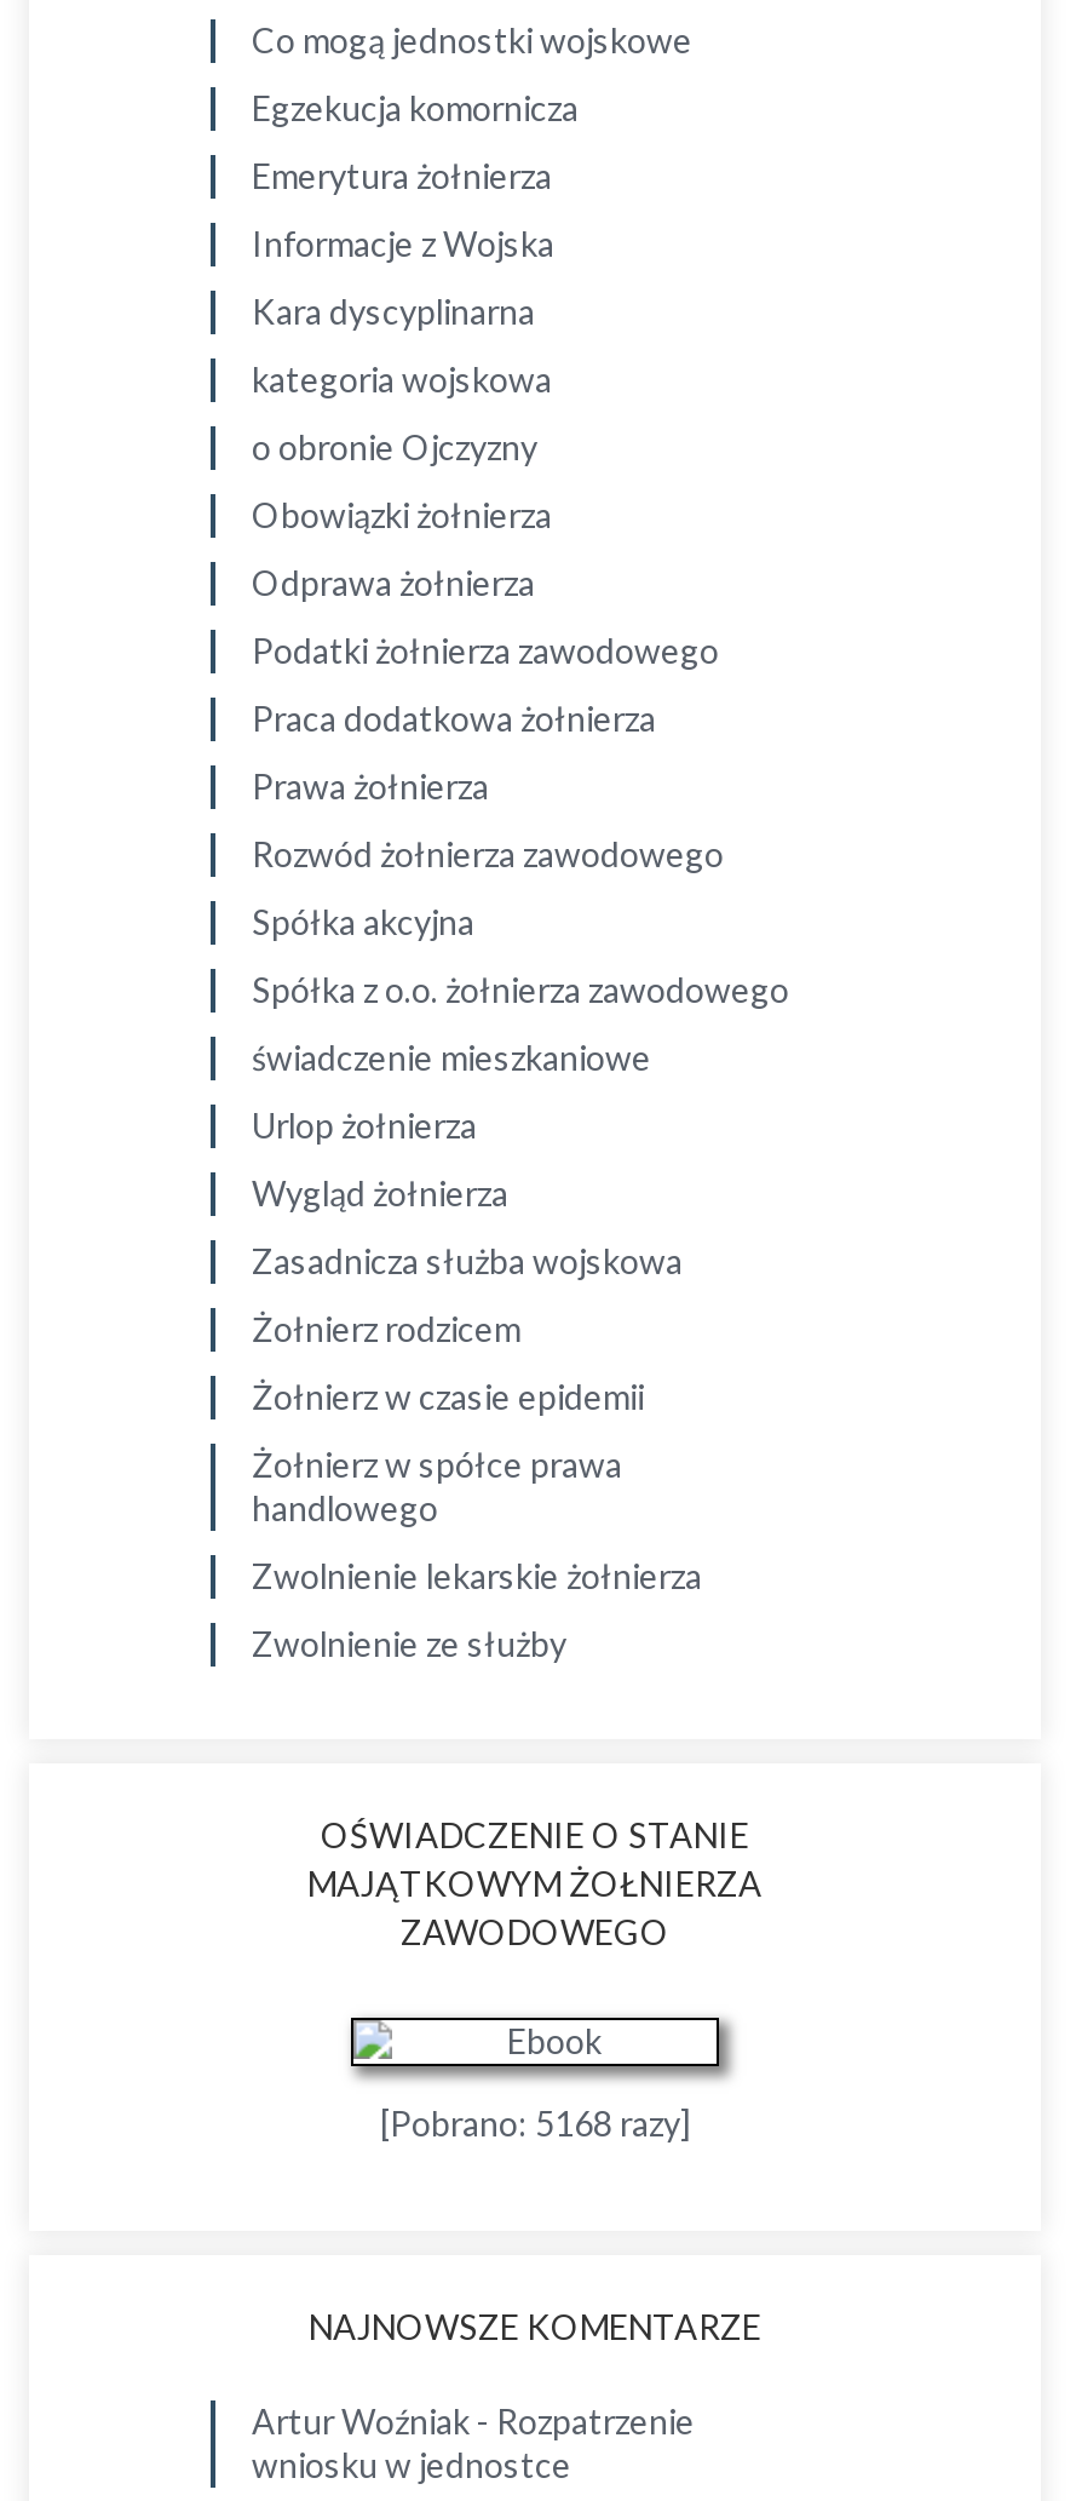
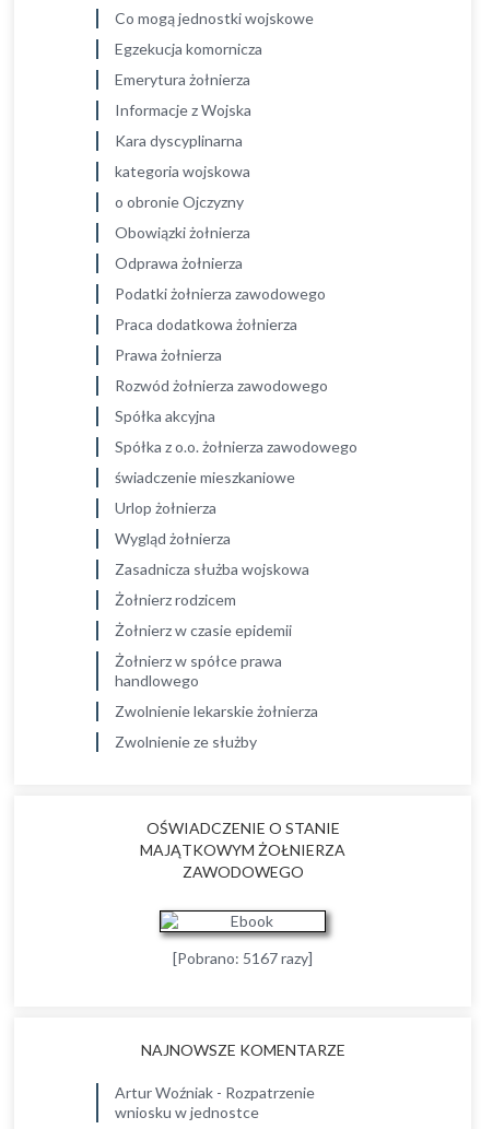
[380,2102,690,2143] [Pobrano: 5168 razy] -> [173,948,313,967] [Pobrano: 5167 razy]

